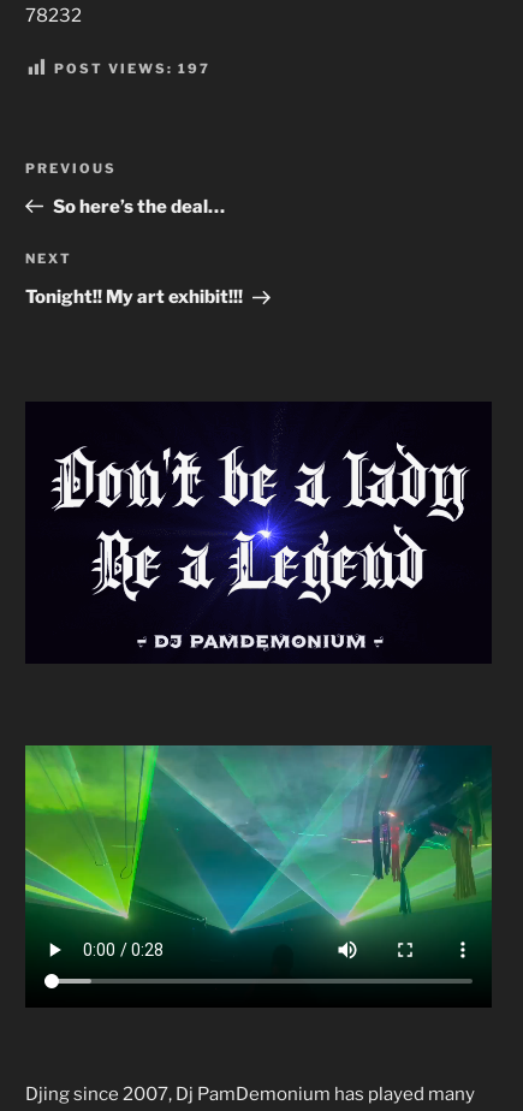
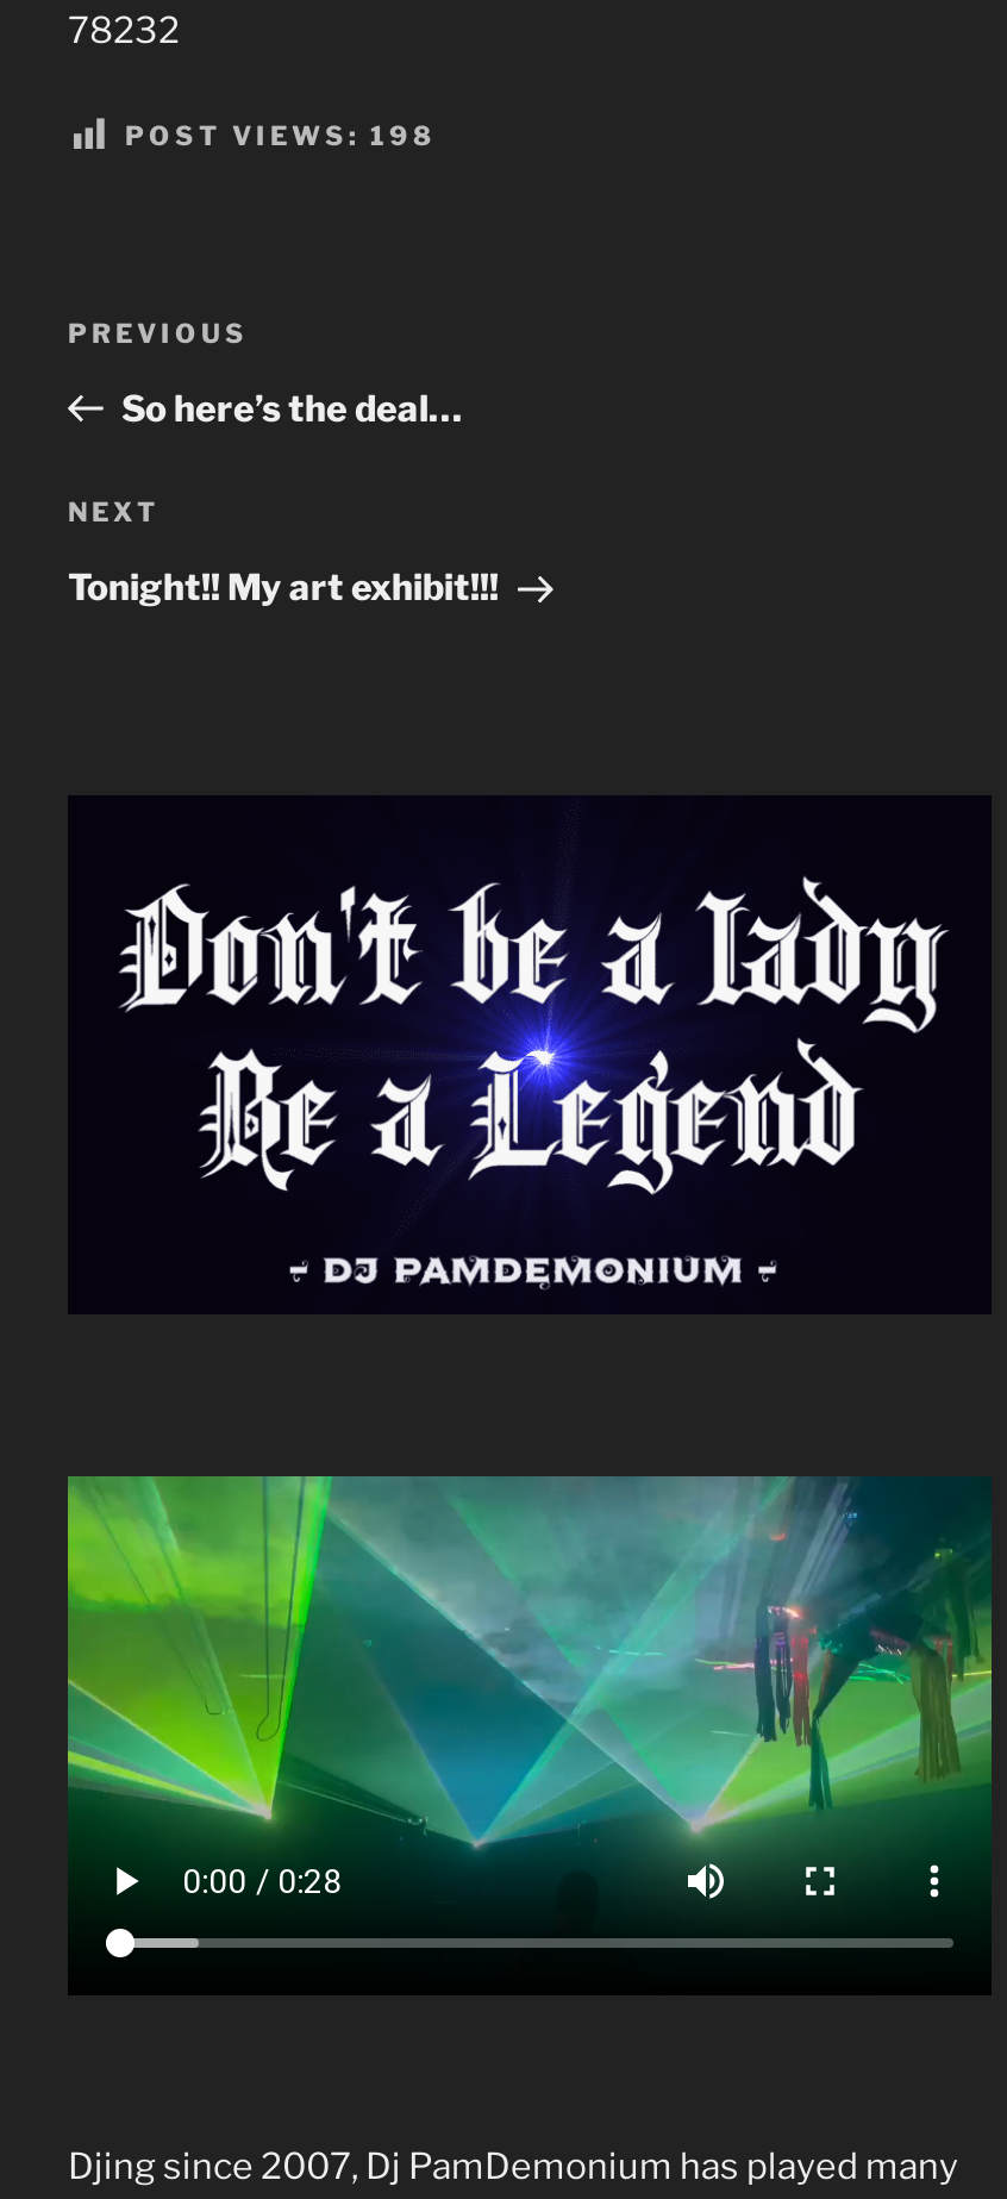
[54,60,210,77] POST VIEWS: 197 -> [125,119,437,152] POST VIEWS: 198

